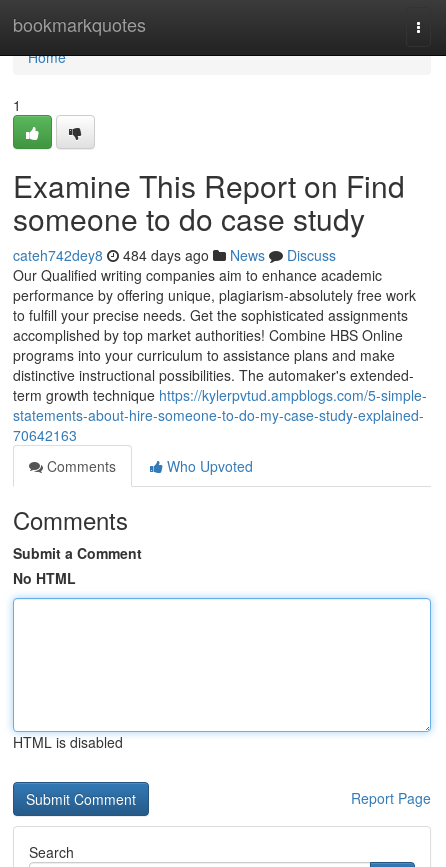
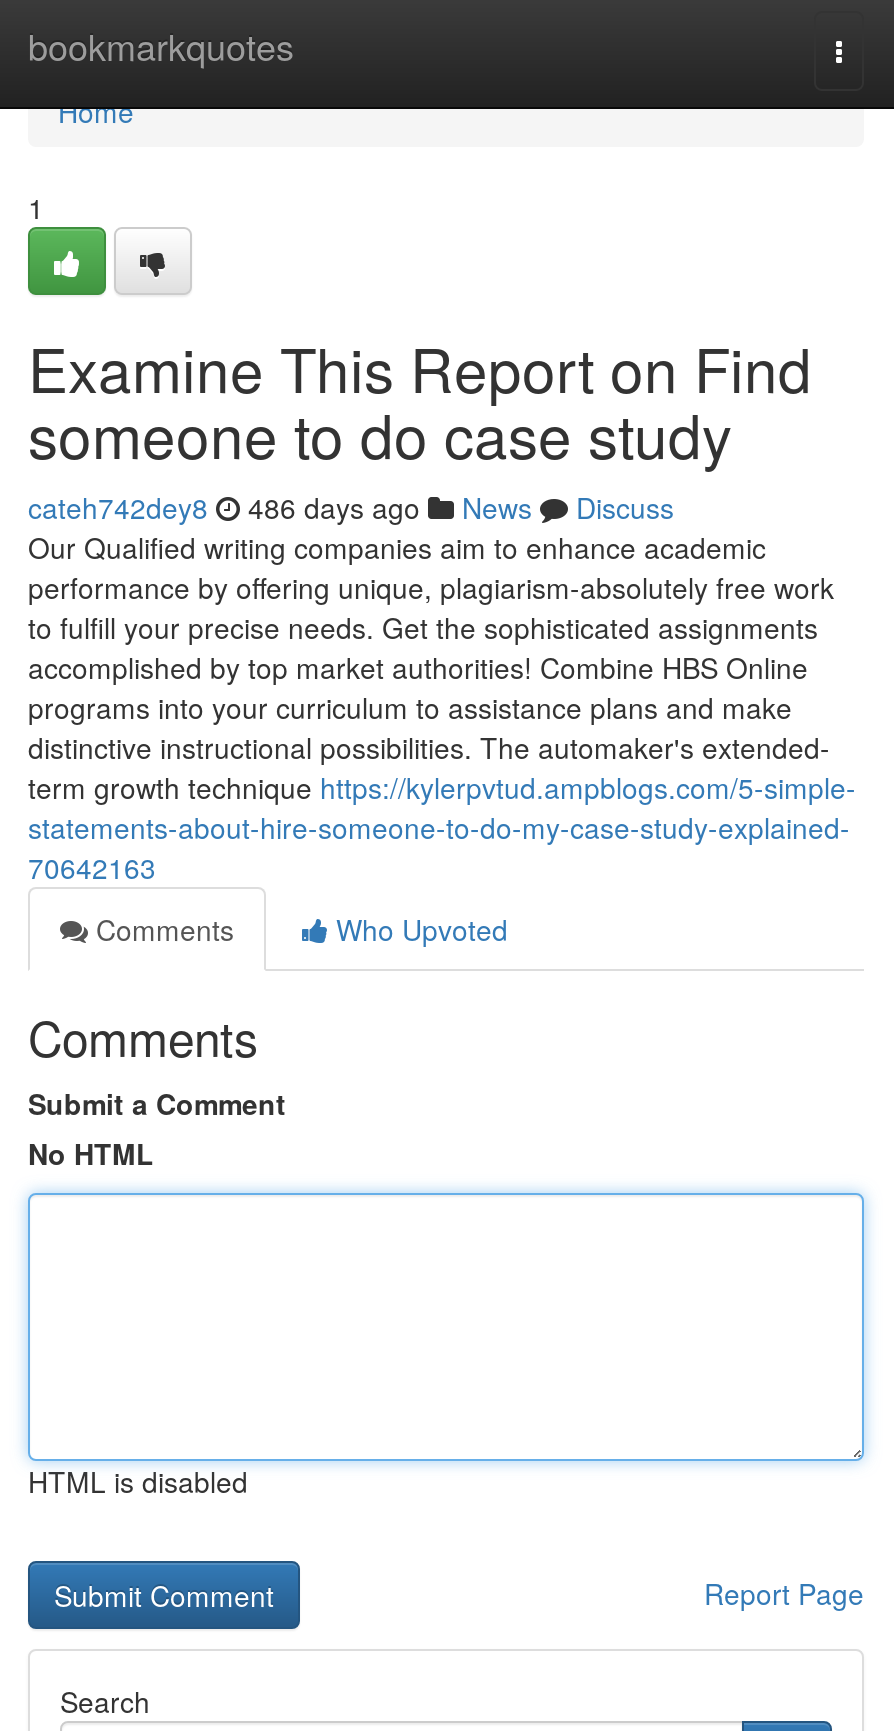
[13,245,336,265] cateh742dey8 484 days ago News Discuss -> [28,487,674,527] cateh742dey8 486 days ago News Discuss

